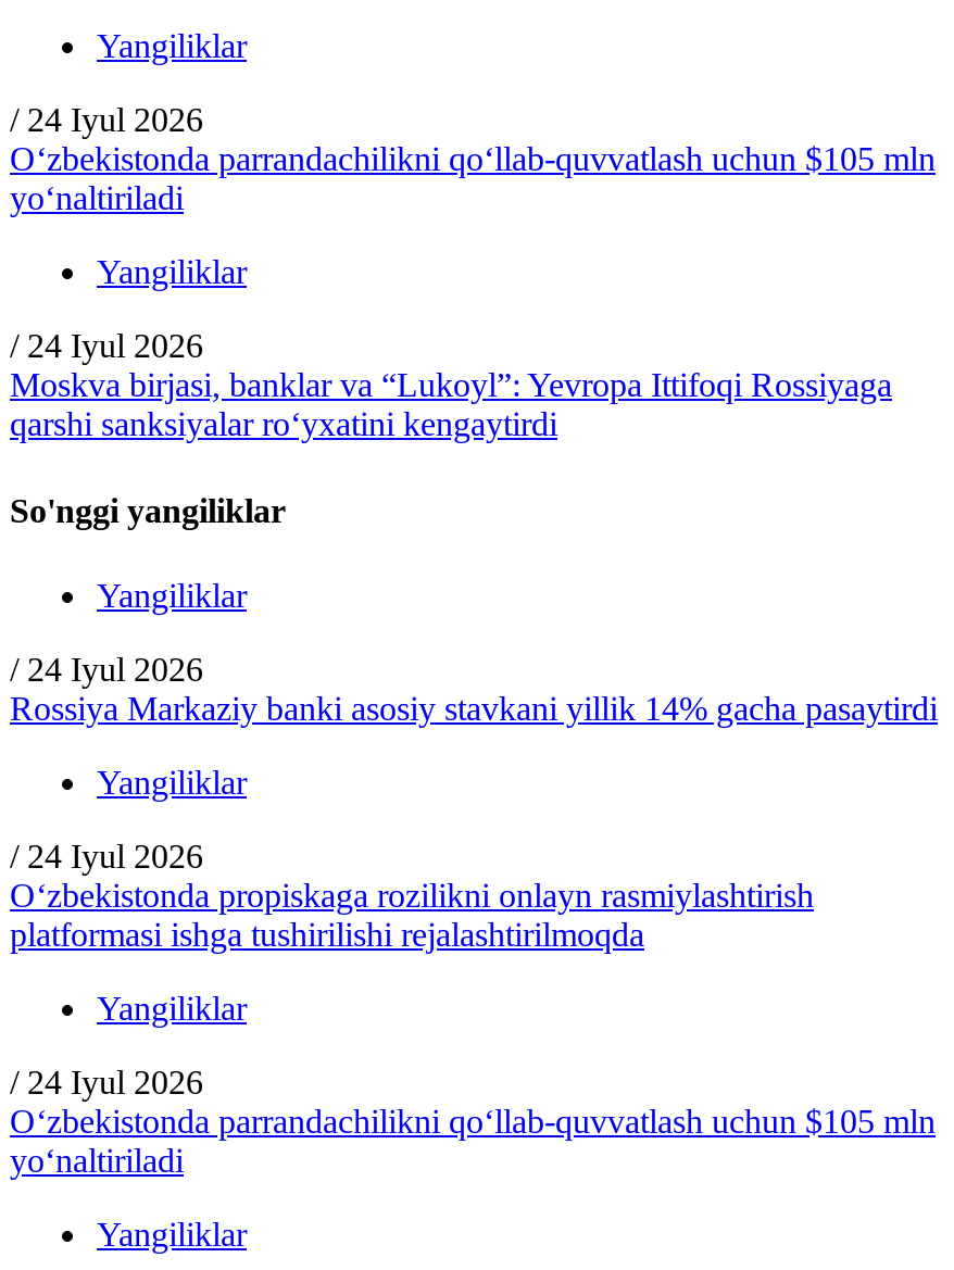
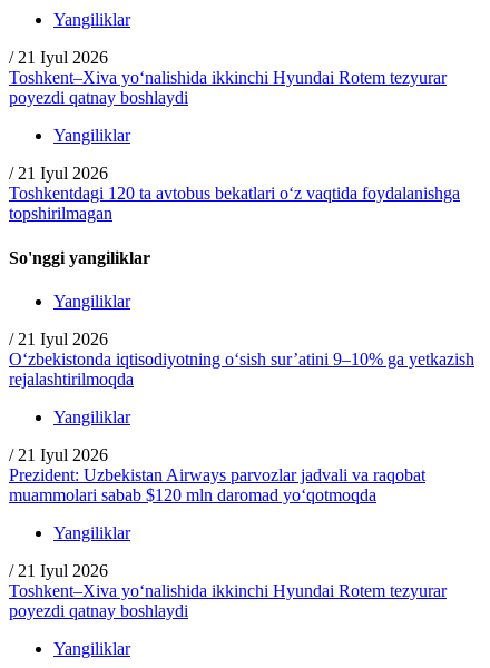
[10,102,936,217] / 24 Iyul 2026 | O‘zbekistonda parrandachilikni qo‘llab-quvvatlash uchun $105 mln | yo‘naltiriladi -> [9,48,447,107] / 21 Iyul 2026 | Toshkent–Xiva yo‘nalishida ikkinchi Hyundai Rotem tezyurar | poyezdi qatnay boshlaydi
[10,328,892,443] / 24 Iyul 2026 | Moskva birjasi, banklar va “Lukoyl”: Yevropa Ittifoqi Rossiyaga | qarshi sanksiyalar ro‘yxatini kengaytirdi -> [9,164,460,223] / 21 Iyul 2026 | Toshkentdagi 120 ta avtobus bekatlari o‘z vaqtida foydalanishga | topshirilmagan
[10,651,938,727] / 24 Iyul 2026 | Rossiya Markaziy banki asosiy stavkani yillik 14% gacha pasaytirdi -> [9,329,474,388] / 21 Iyul 2026 | O‘zbekistonda iqtisodiyotning o‘sish sur’atini 9–10% ga yetkazish | rejalashtirilmoqda
[10,837,814,953] / 24 Iyul 2026 | O‘zbekistonda propiskaga rozilikni onlayn rasmiylashtirish | platformasi ishga tushirilishi rejalashtirilmoqda -> [9,445,425,504] / 21 Iyul 2026 | Prezident: Uzbekistan Airways parvozlar jadvali va raqobat | muammolari sabab $120 mln daromad yo‘qotmoqda
[10,1063,936,1179] / 24 Iyul 2026 | O‘zbekistonda parrandachilikni qo‘llab-quvvatlash uchun $105 mln | yo‘naltiriladi -> [9,561,447,620] / 21 Iyul 2026 | Toshkent–Xiva yo‘nalishida ikkinchi Hyundai Rotem tezyurar | poyezdi qatnay boshlaydi

